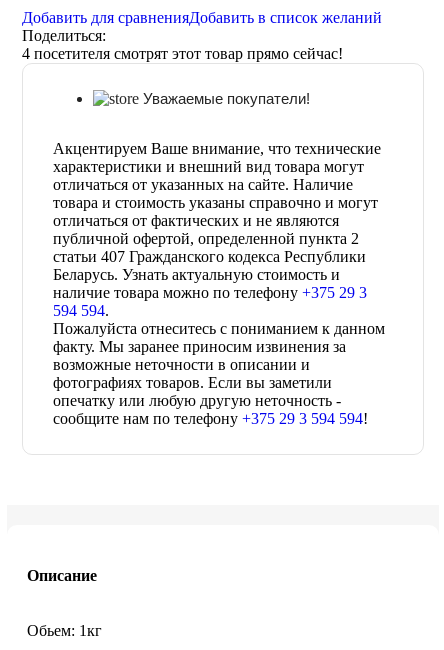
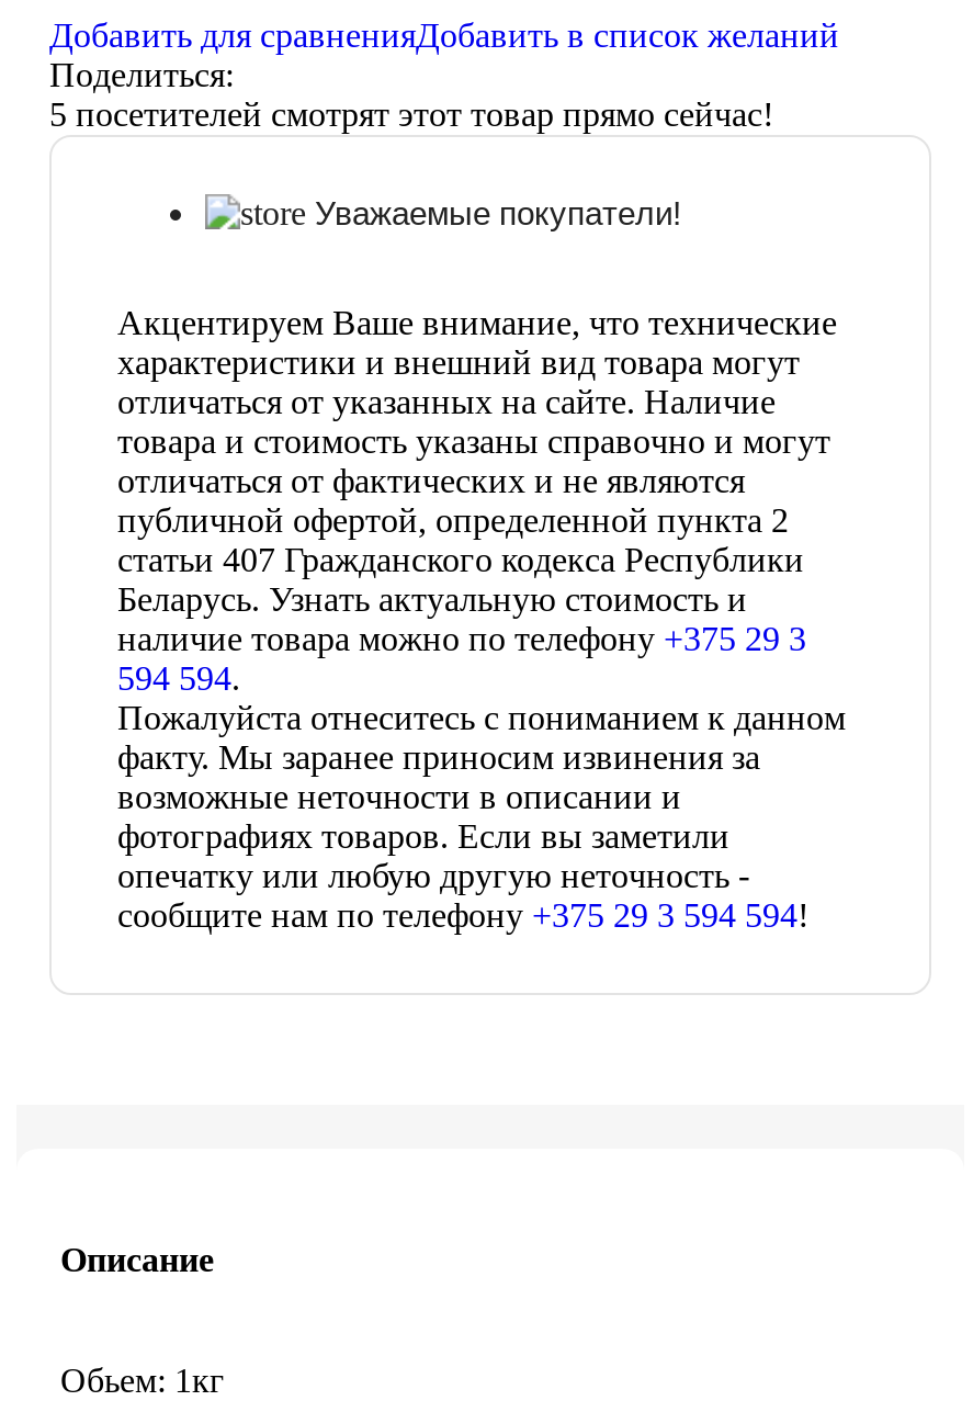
[22,45,343,62] 4 посетителя смотрят этот товар прямо сейчас! -> [49,97,773,134] 5 посетителей смотрят этот товар прямо сейчас!

